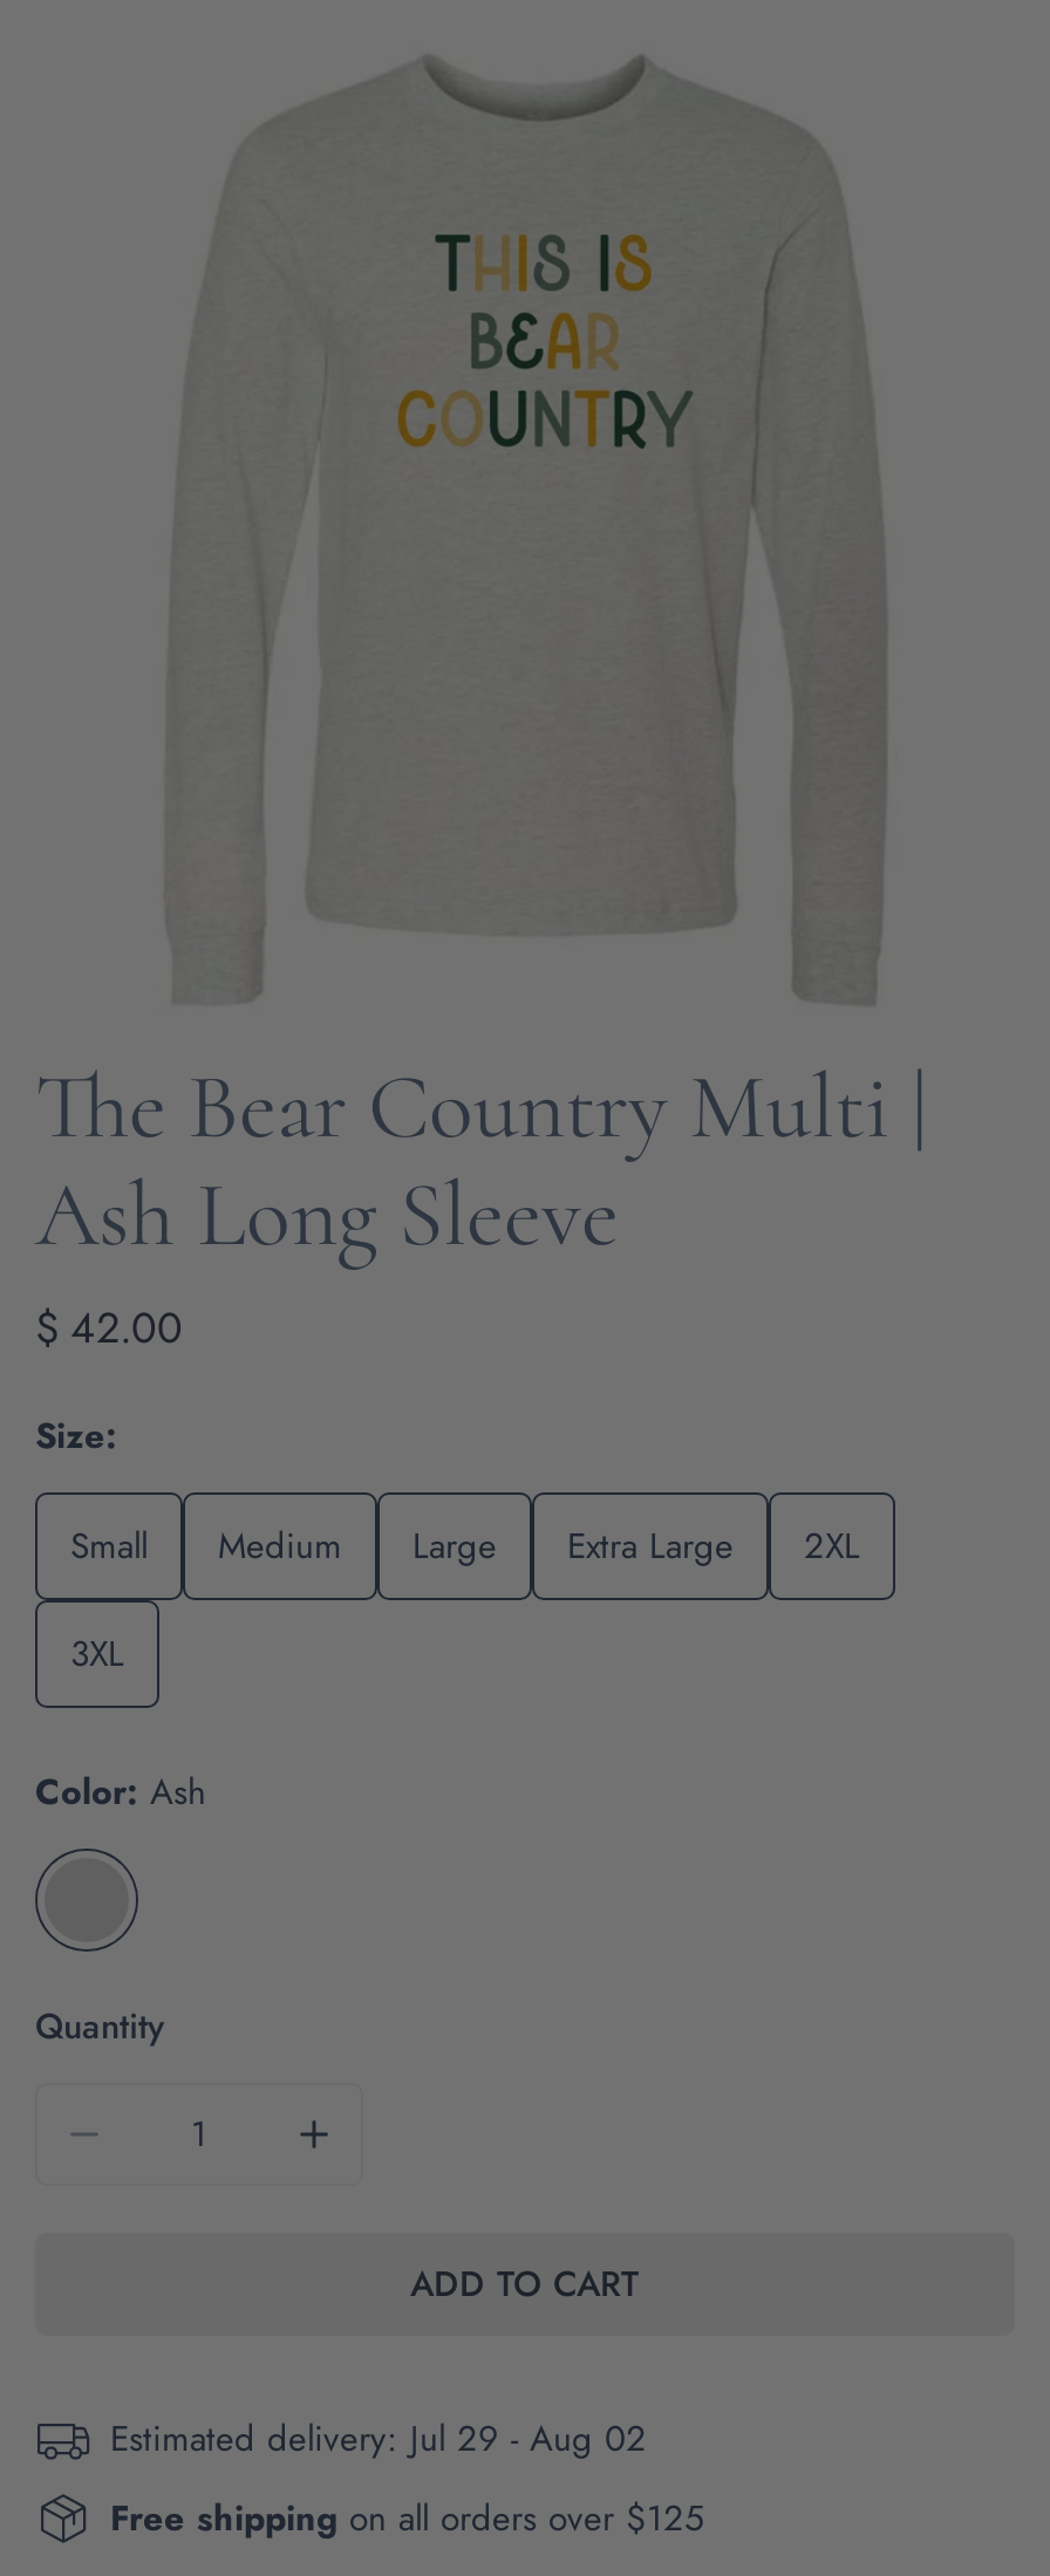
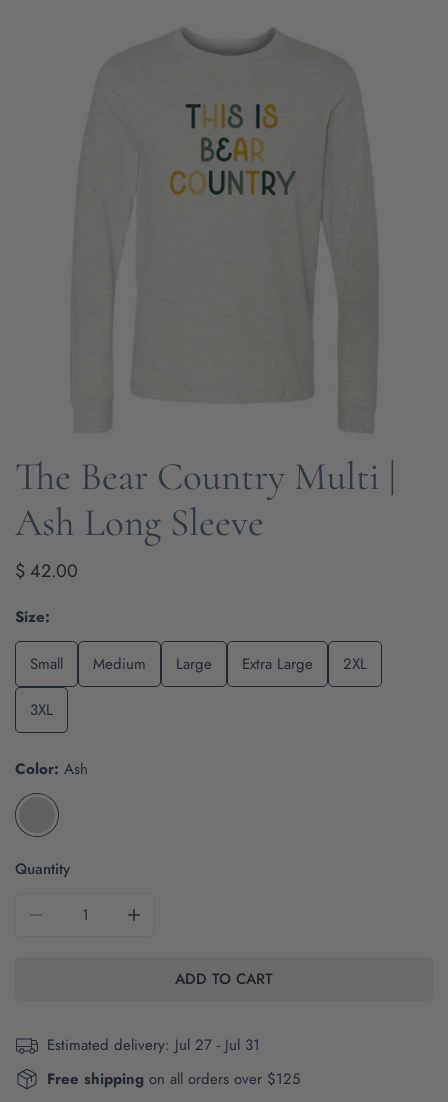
[110,2413,647,2465] Estimated delivery: Jul 29 - Aug 02 -> [47,1034,260,1056] Estimated delivery: Jul 27 - Jul 31

